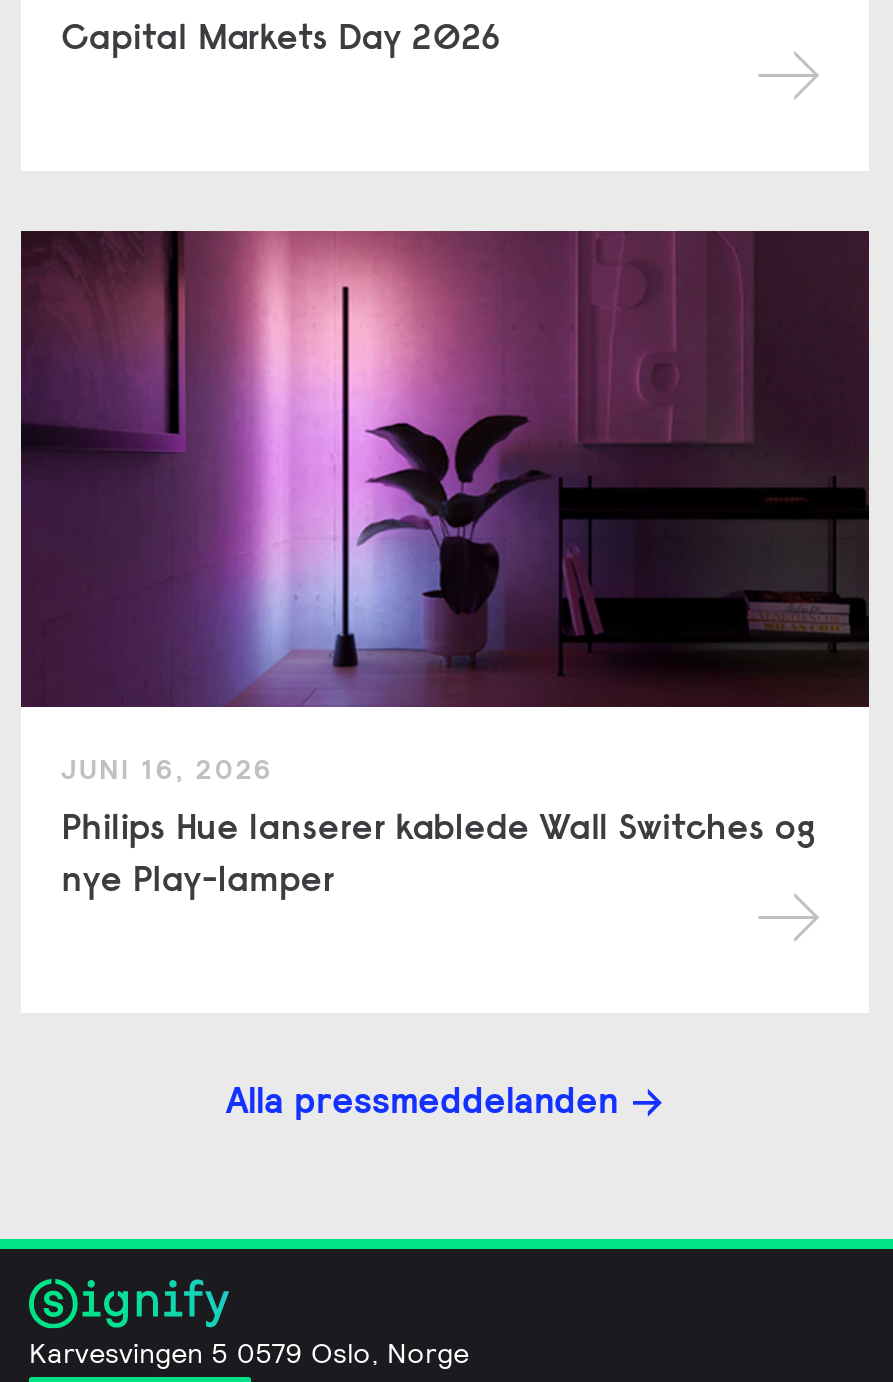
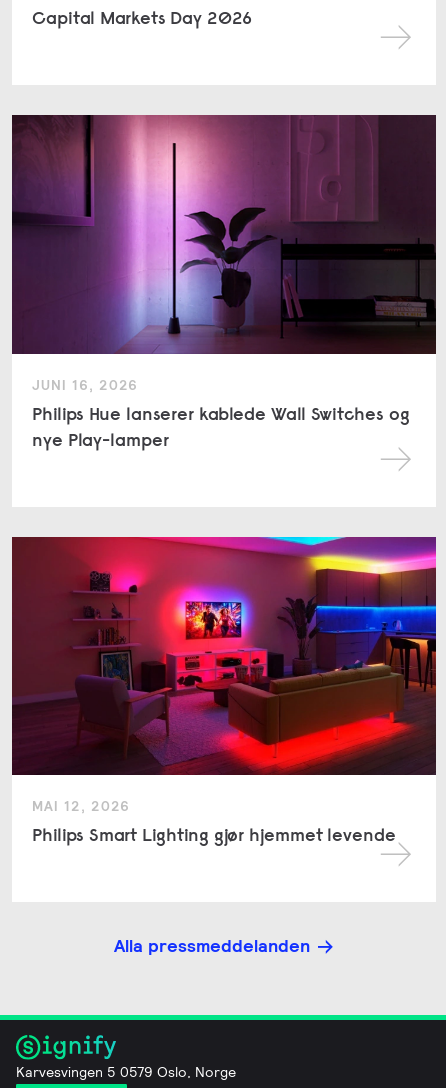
none -> [11,536,437,846] [image] | MAI 12, 2026 | Philips Smart Lighting gjør hjemmet levende

